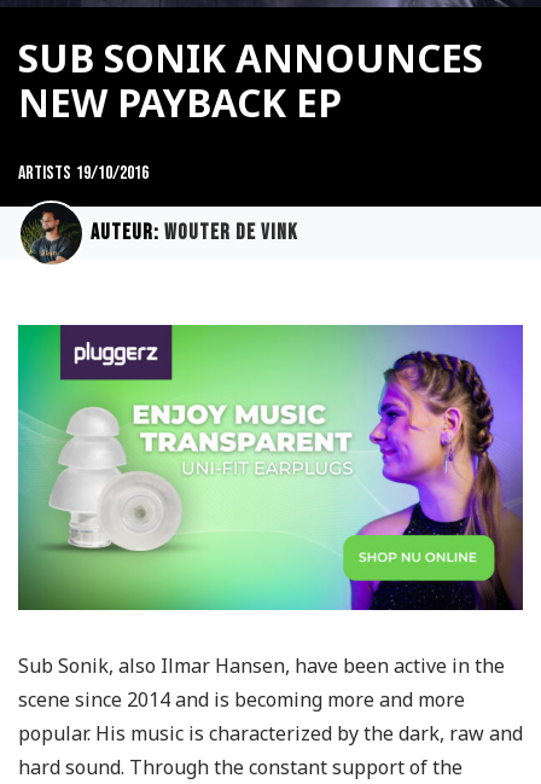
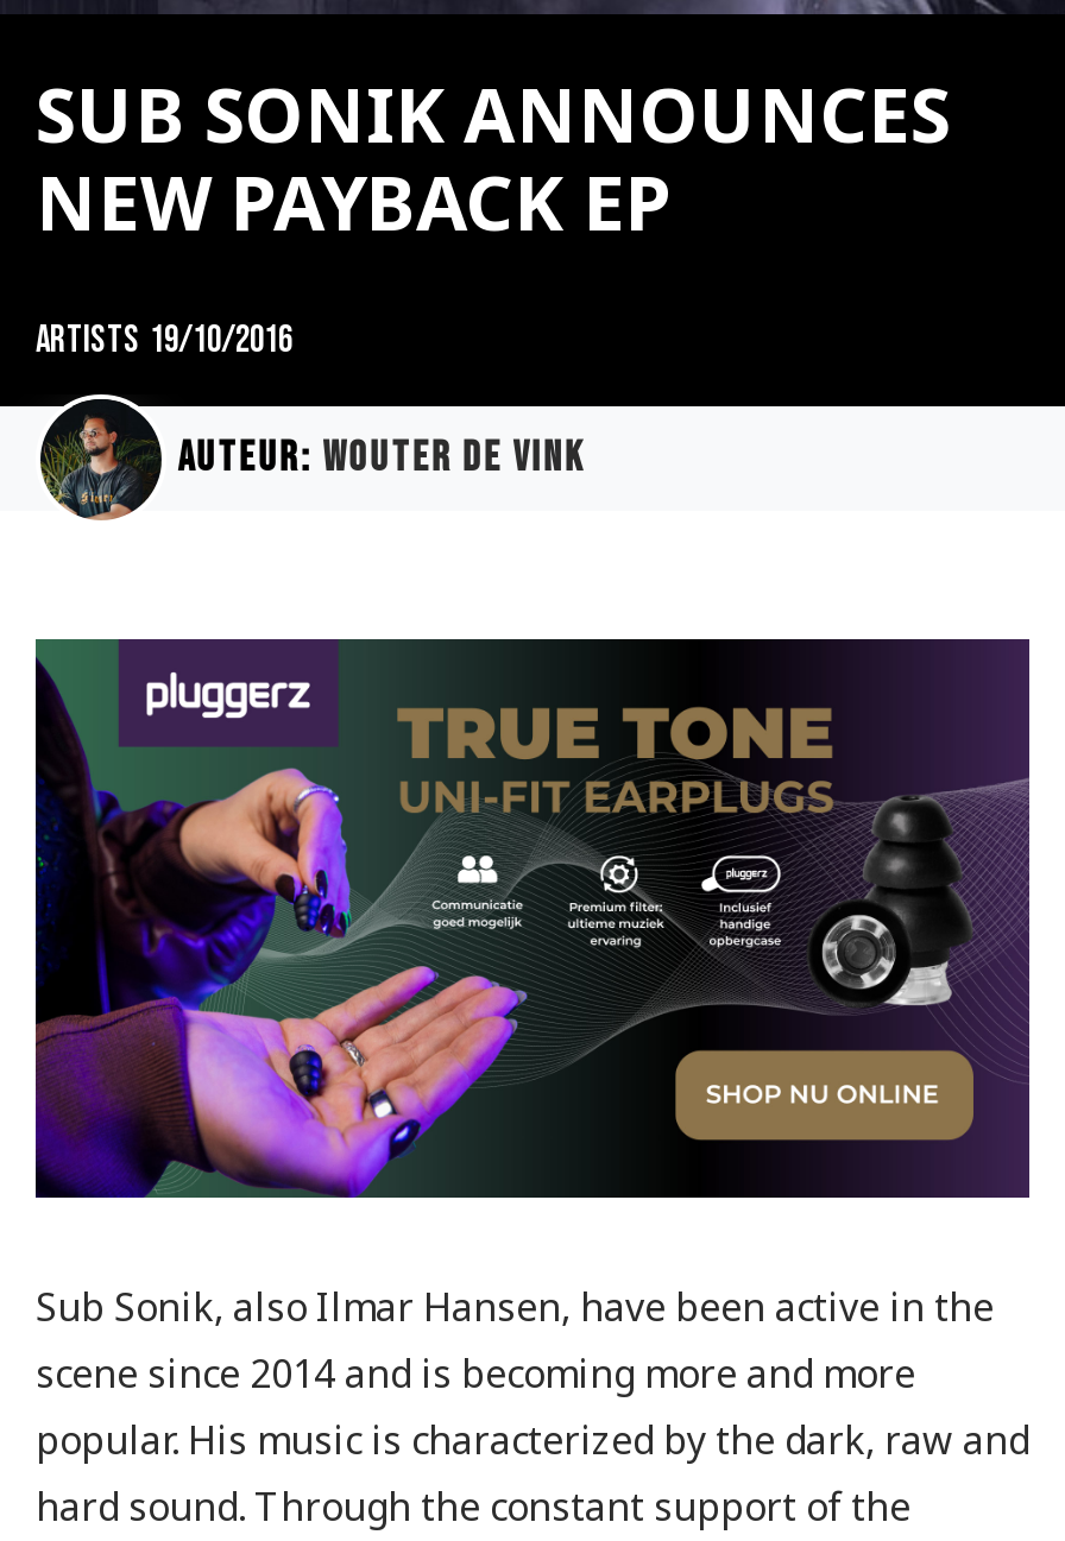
[17,324,524,611] [image] -> [33,637,1032,1200] [image]

